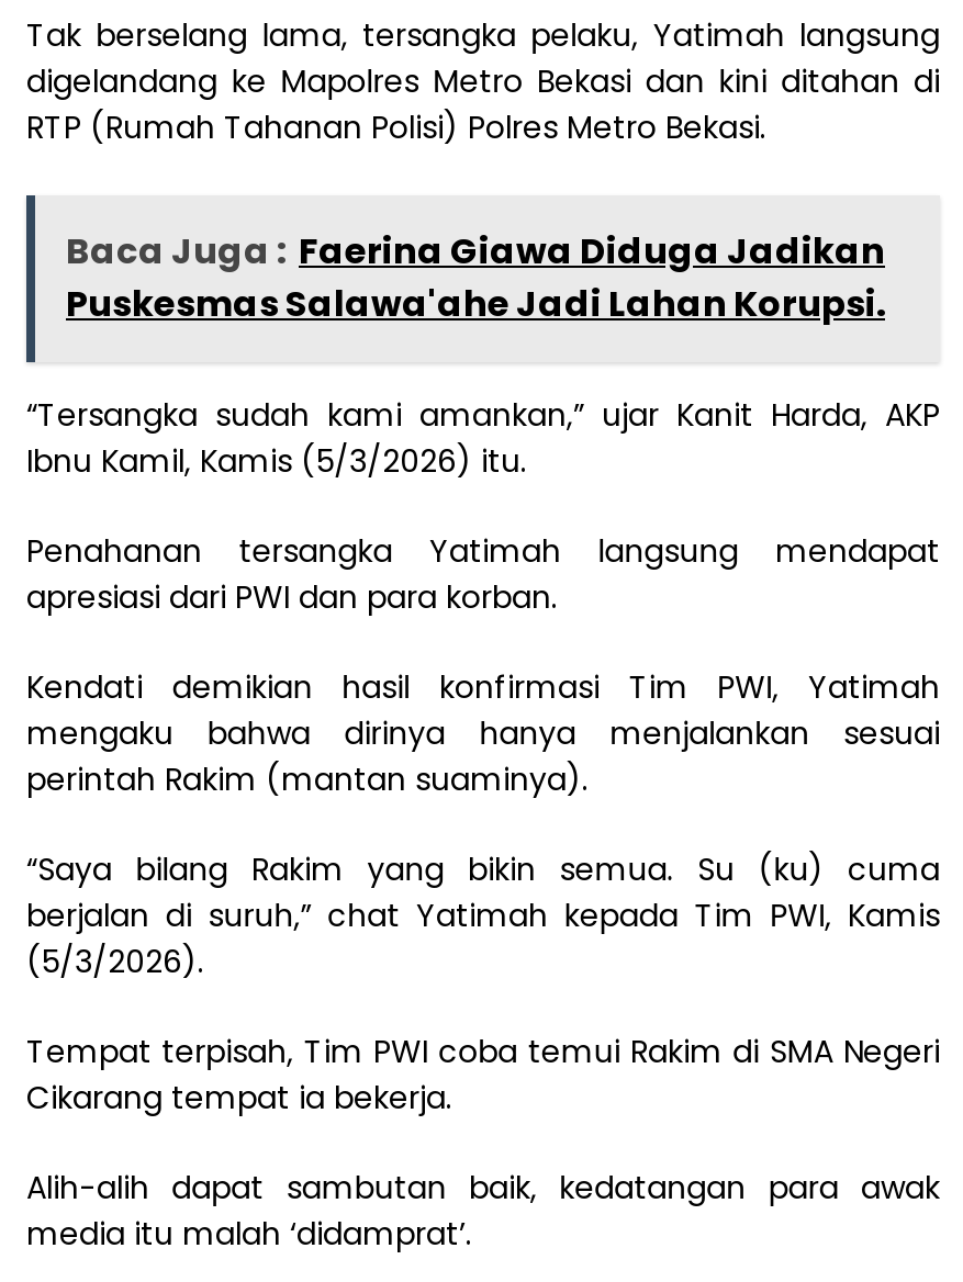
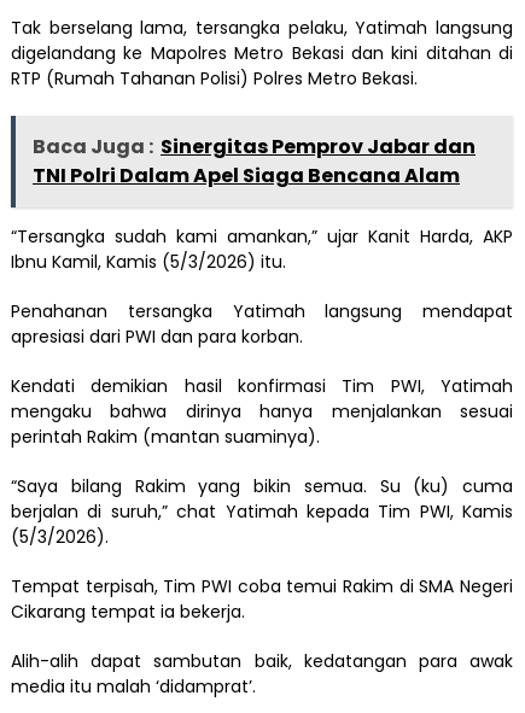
[66,227,885,330] Baca Juga : Faerina Giawa Diduga Jadikan | Puskesmas Salawa'ahe Jadi Lahan Korupsi. -> [33,133,476,190] Baca Juga : Sinergitas Pemprov Jabar dan | TNI Polri Dalam Apel Siaga Bencana Alam

